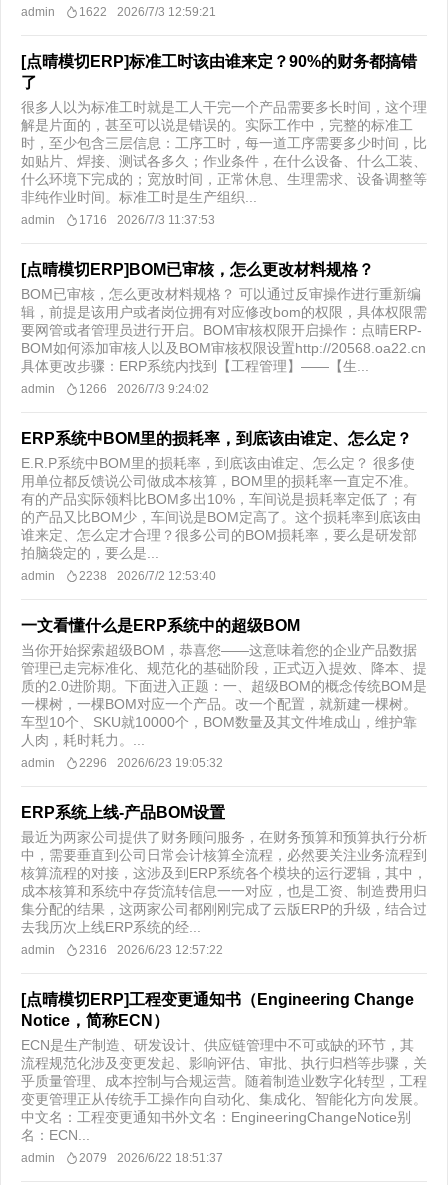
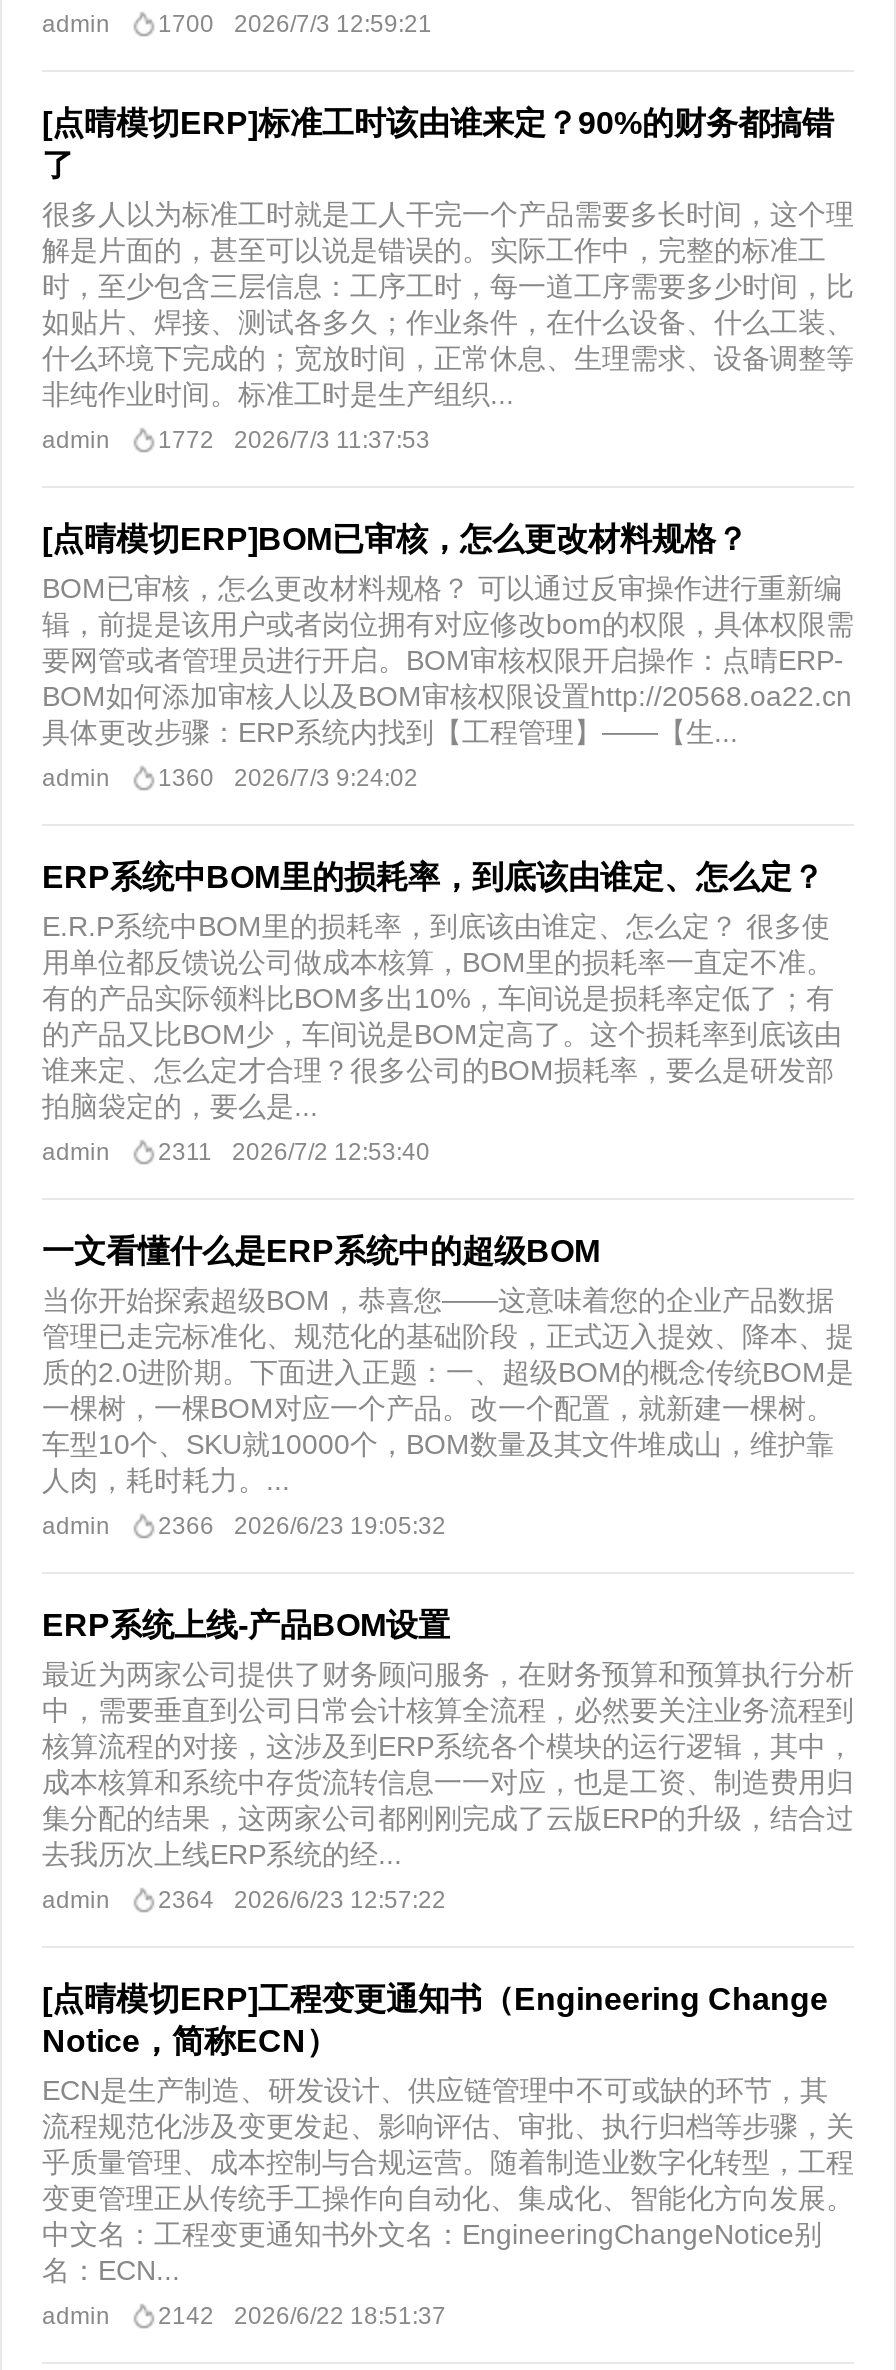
[21,5,216,19] admin 1622 2026/7/3 12:59:21 -> [42,10,432,38] admin 1700 2026/7/3 12:59:21
[21,213,215,227] admin 1716 2026/7/3 11:37:53 -> [42,426,430,454] admin 1772 2026/7/3 11:37:53
[21,382,209,396] admin 1266 2026/7/3 9:24:02 -> [42,764,418,792] admin 1360 2026/7/3 9:24:02
[21,569,216,583] admin 2238 2026/7/2 12:53:40 -> [42,1138,430,1166] admin 2311 2026/7/2 12:53:40
[21,756,223,770] admin 2296 2026/6/23 19:05:32 -> [42,1512,446,1540] admin 2366 2026/6/23 19:05:32
[21,943,223,957] admin 2316 2026/6/23 12:57:22 -> [42,1886,446,1914] admin 2364 2026/6/23 12:57:22
[21,1151,223,1165] admin 2079 2026/6/22 18:51:37 -> [42,2302,446,2330] admin 2142 2026/6/22 18:51:37

